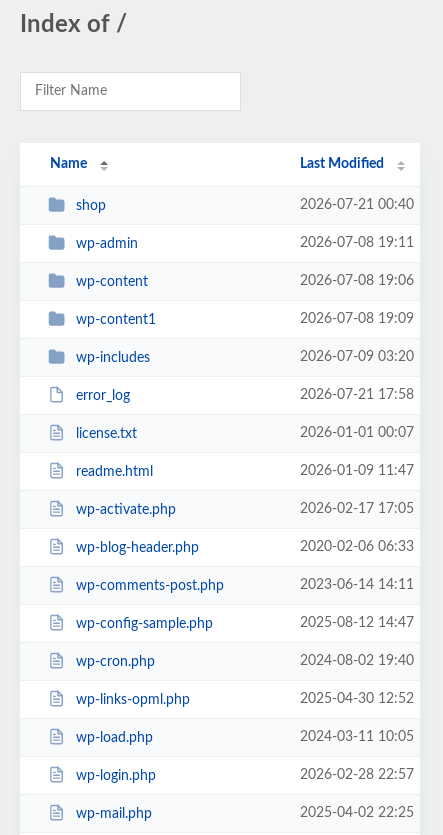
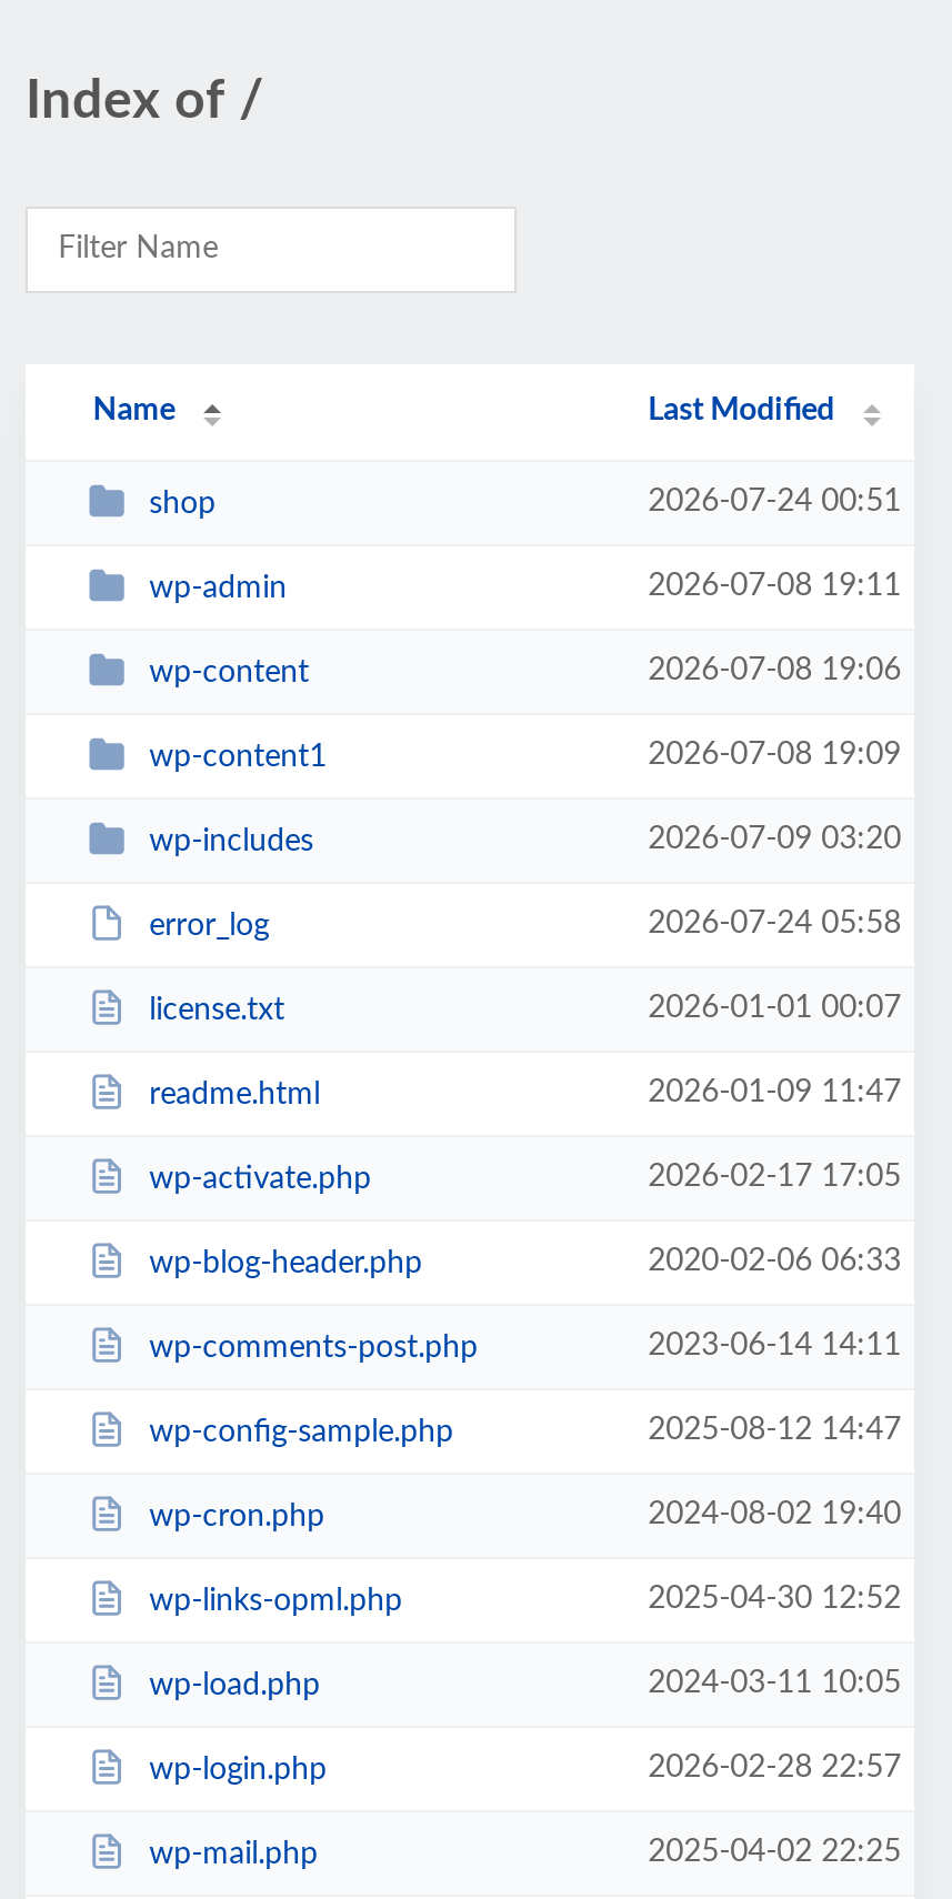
[300,198,414,212] 2026-07-21 00:40 -> [648,486,901,518] 2026-07-24 00:51
[300,388,414,402] 2026-07-21 17:58 -> [648,908,901,940] 2026-07-24 05:58

